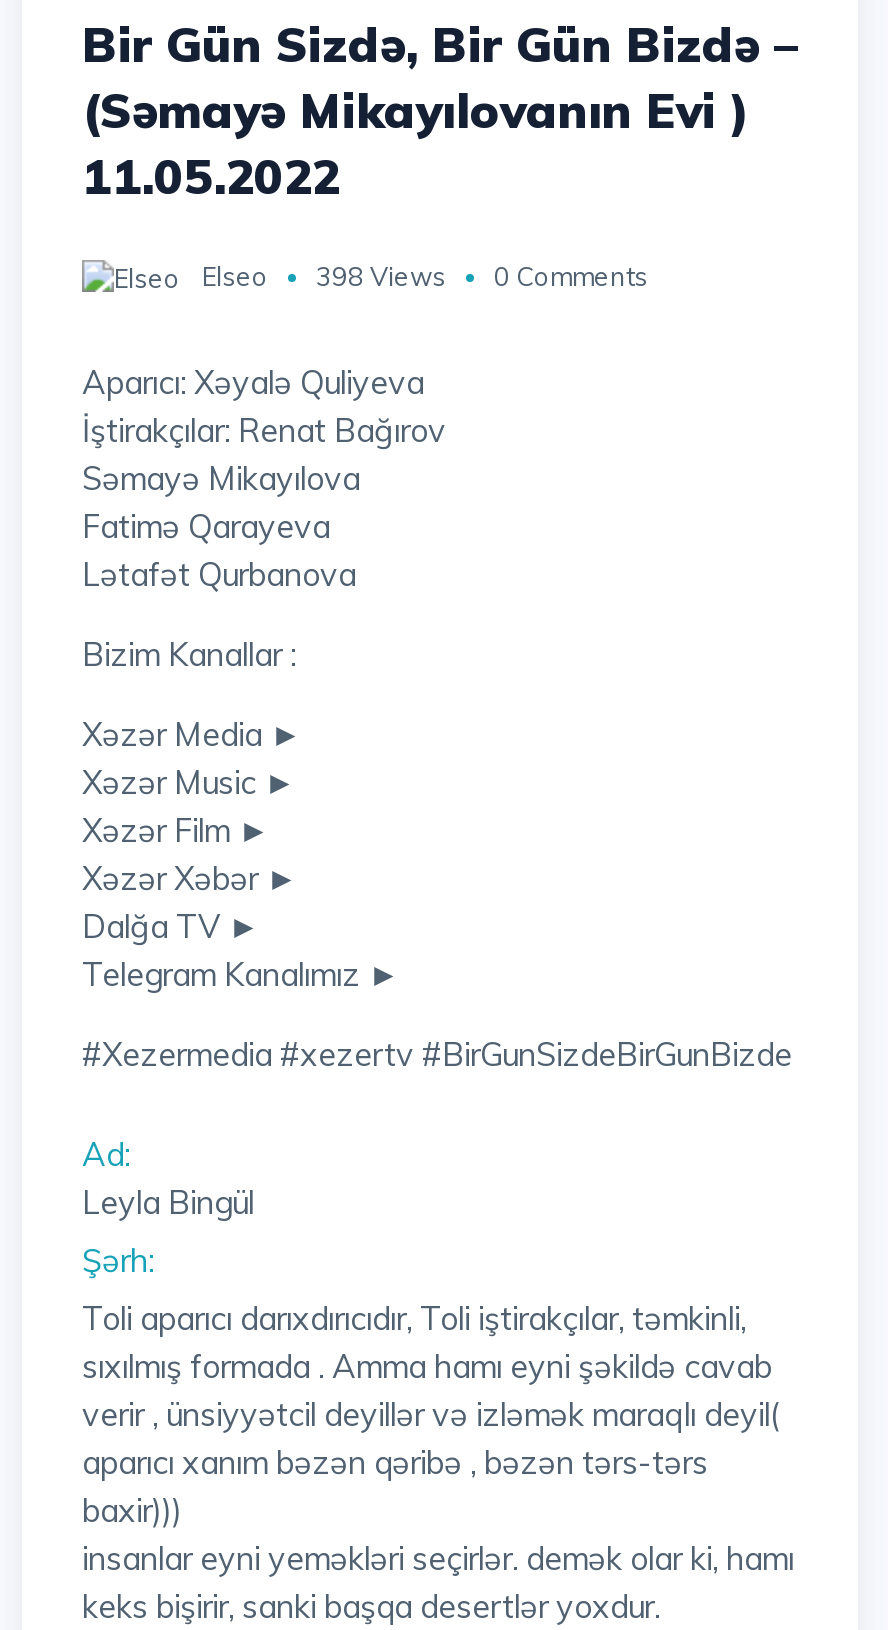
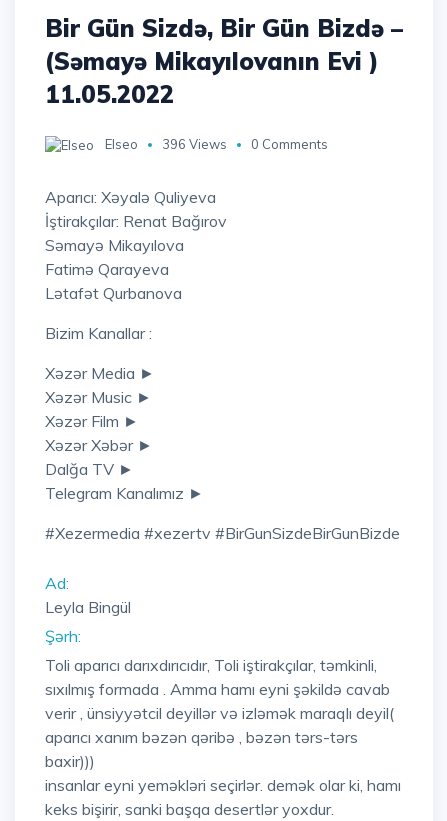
[202,260,648,292] Elseo 398 Views 0 Comments -> [105,136,328,152] Elseo 396 Views 0 Comments

